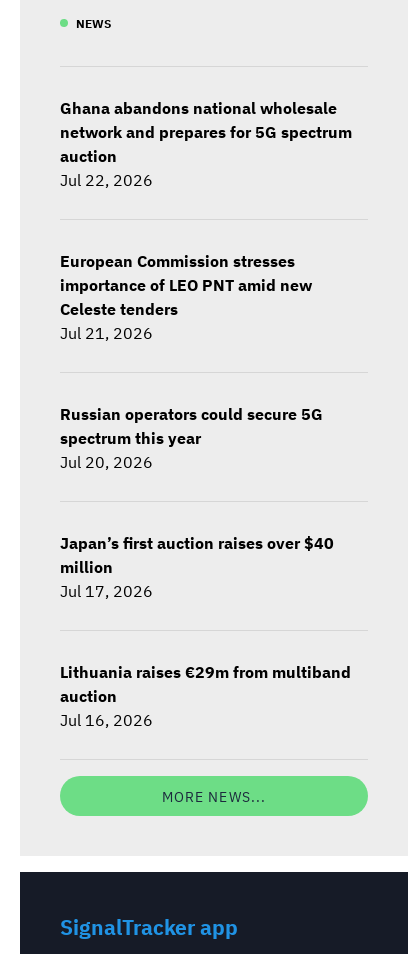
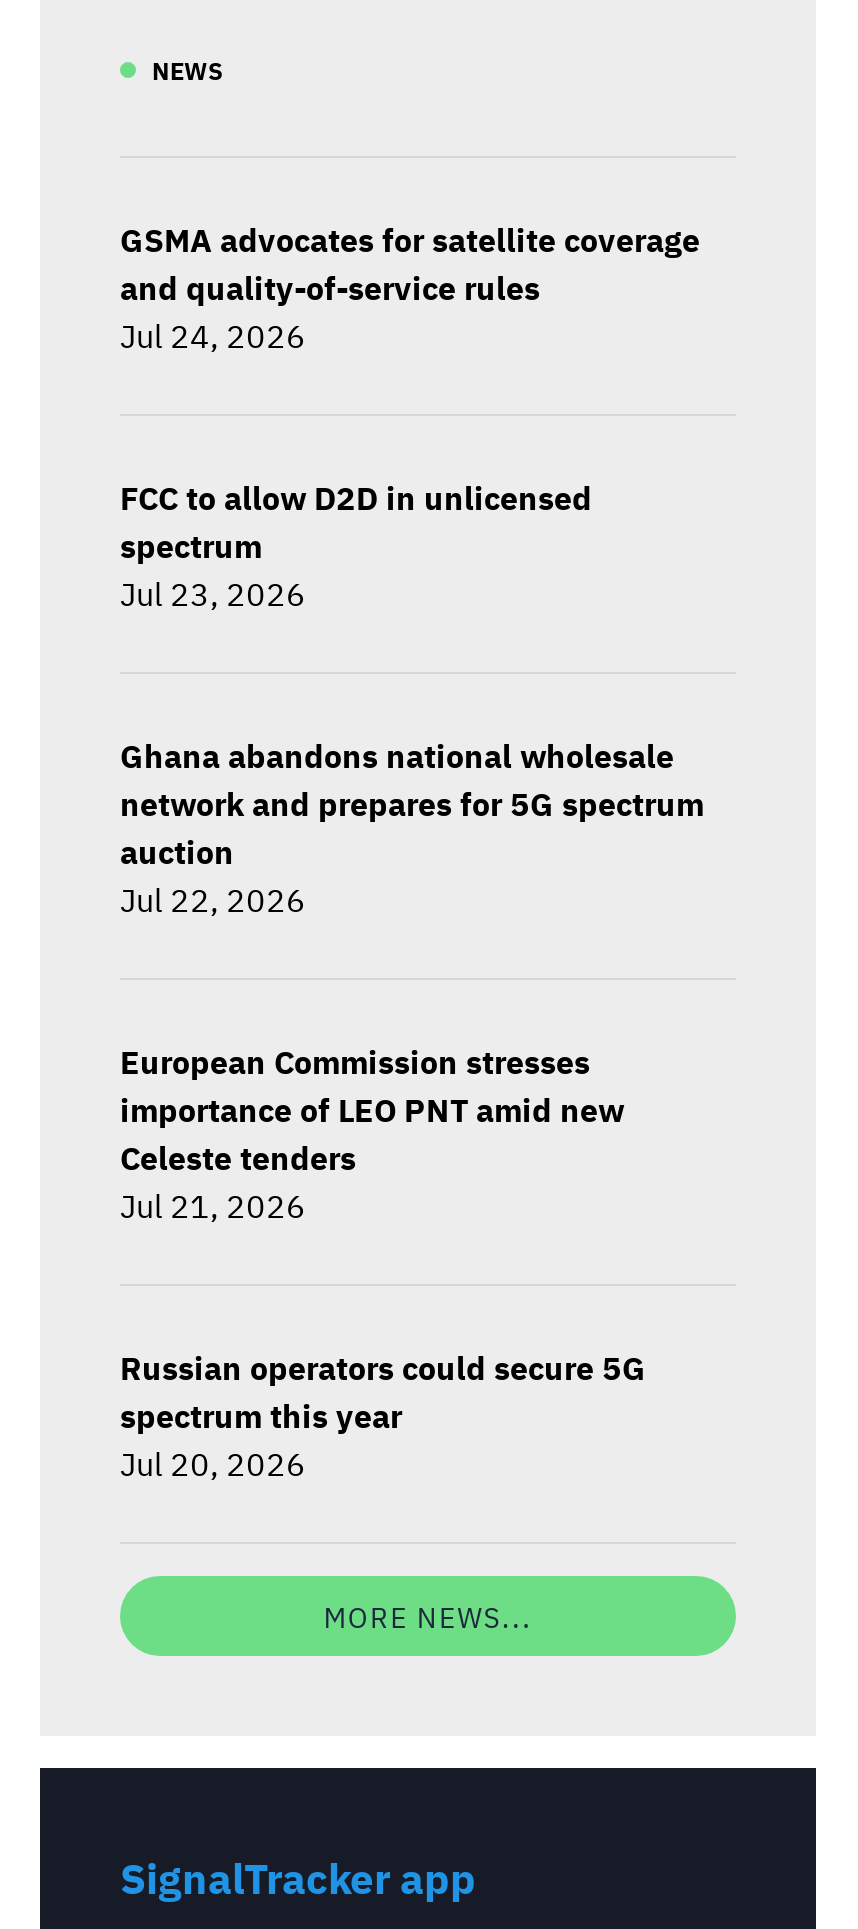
none -> [120,216,700,356] GSMA advocates for satellite coverage | and quality-of-service rules | Jul 24, 2026
none -> [120,474,592,614] FCC to allow D2D in unlicensed | spectrum | Jul 23, 2026
moved [60,96,352,472] -> [120,732,704,1484]: Ghana abandons national wholesale | network and prepares for 5G spectrum | auction | ... | spectrum this year | Jul 20, 2026
[60,531,334,601] Japan’s first auction raises over $40 | million | Jul 17, 2026 -> none
[60,660,351,730] Lithuania raises €29m from multiband | auction | Jul 16, 2026 -> none

